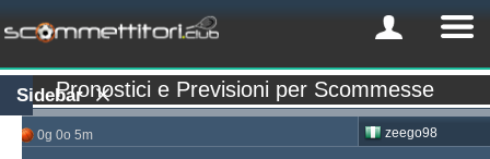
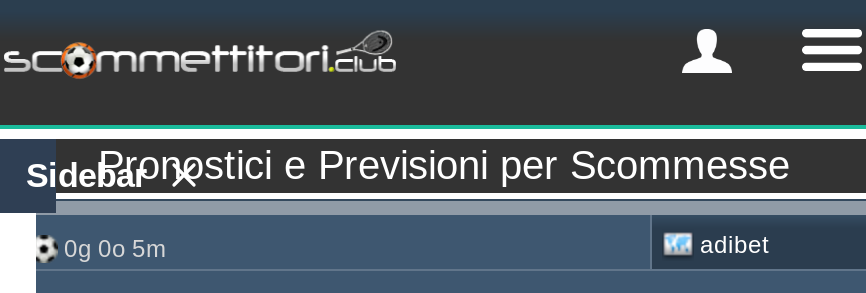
[385,125,437,140] zeego98 -> [700,231,768,259] adibet

